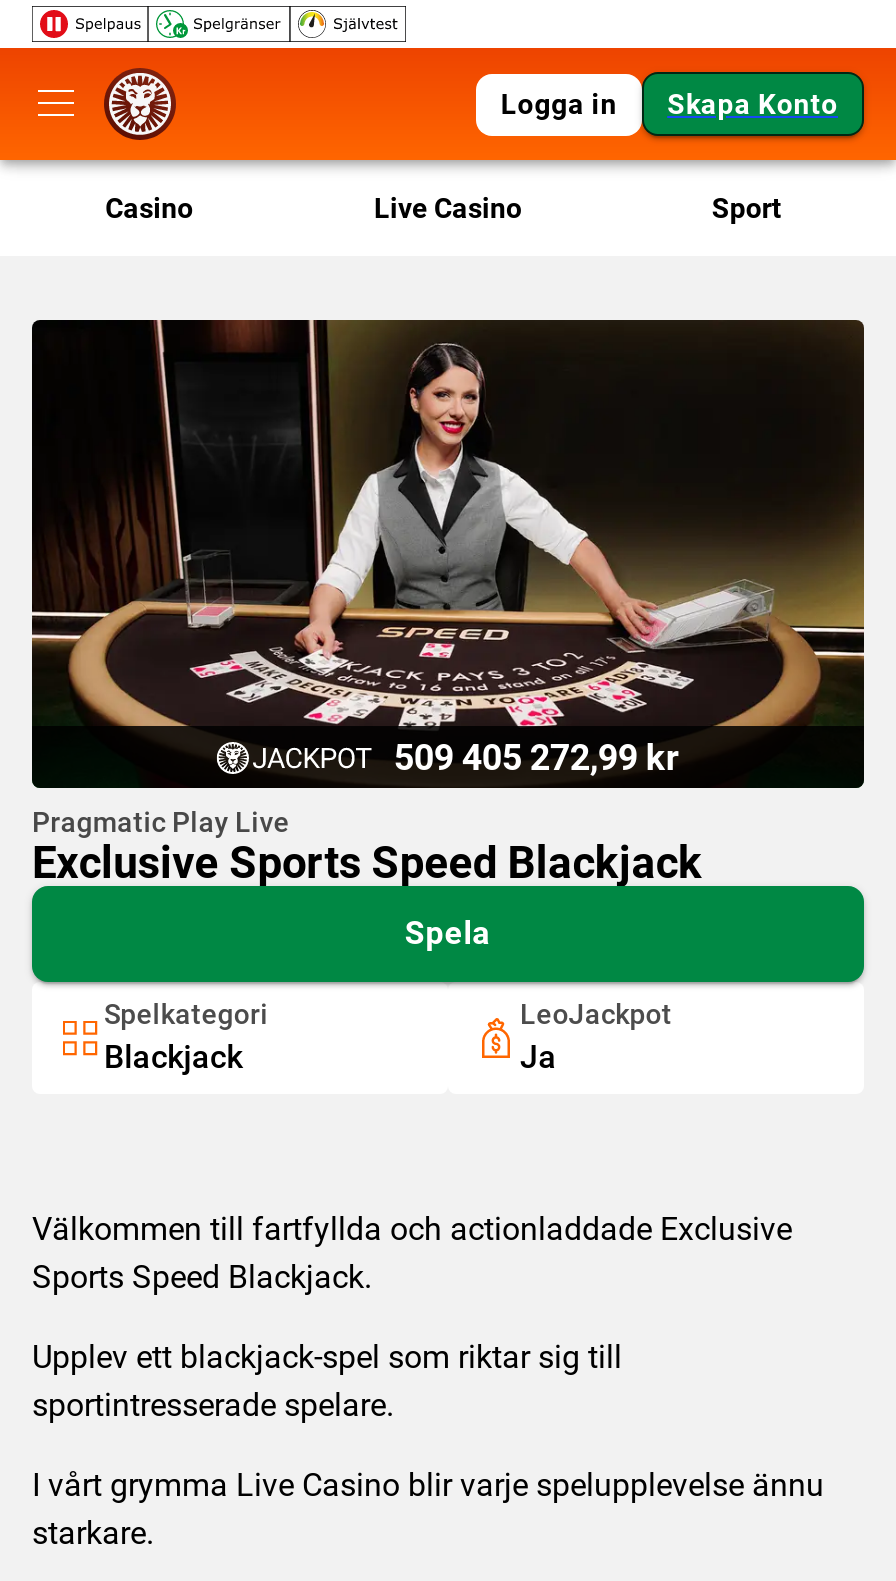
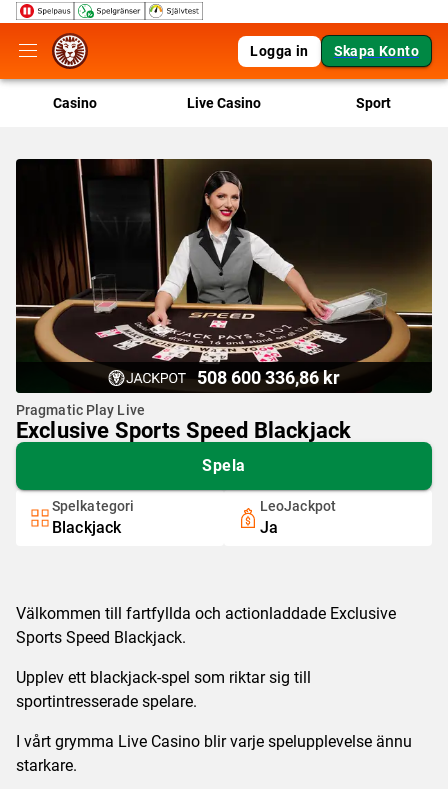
[394,736,680,778] 509 405 272,99 kr -> [197,367,340,388] 508 600 336,86 kr

